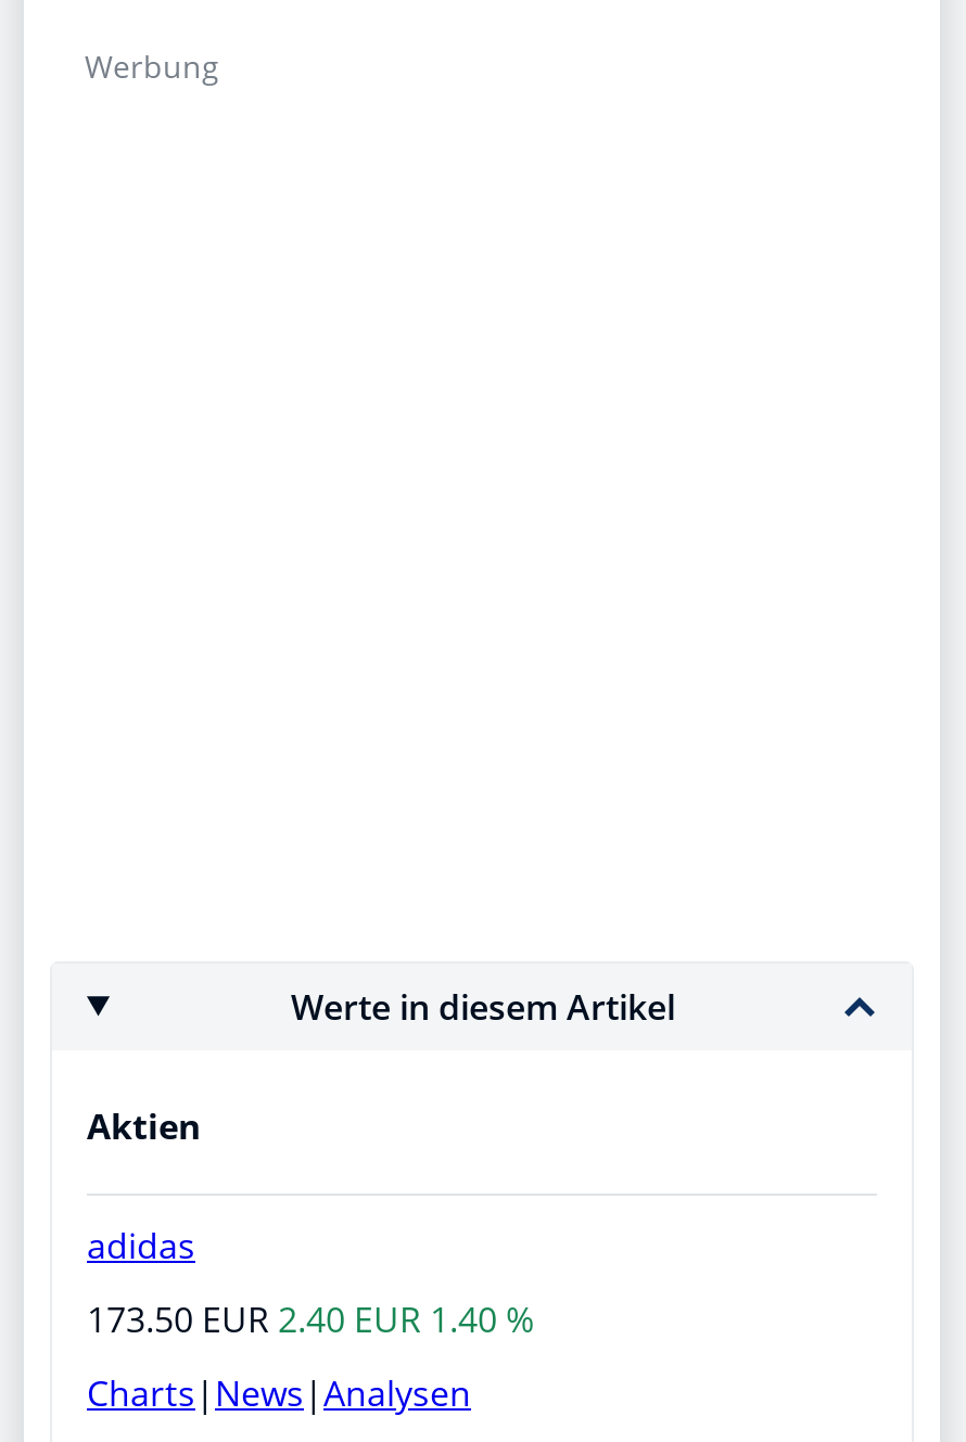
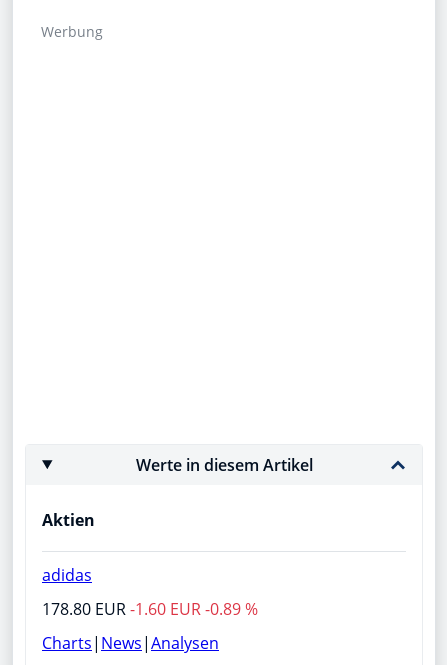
[87,1295,534,1343] 173.50 EUR 2.40 EUR 1.40 % -> [42,598,258,620] 178.80 EUR -1.60 EUR -0.89 %

